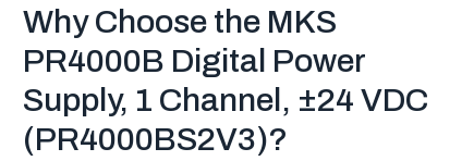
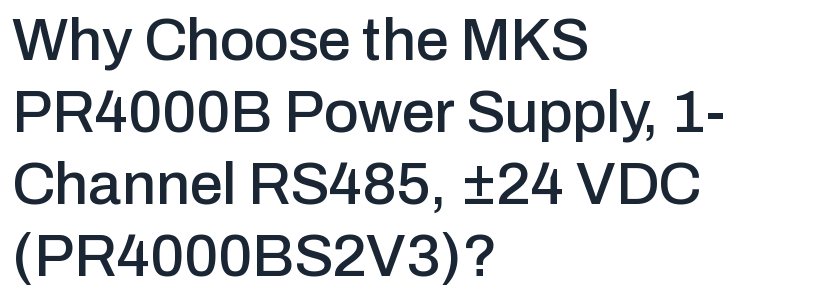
[23,44,428,118] PR4000B Digital Power | Supply, 1 Channel, ±24 VDC -> [12,80,726,216] PR4000B Power Supply, 1- | Channel RS485, ±24 VDC

